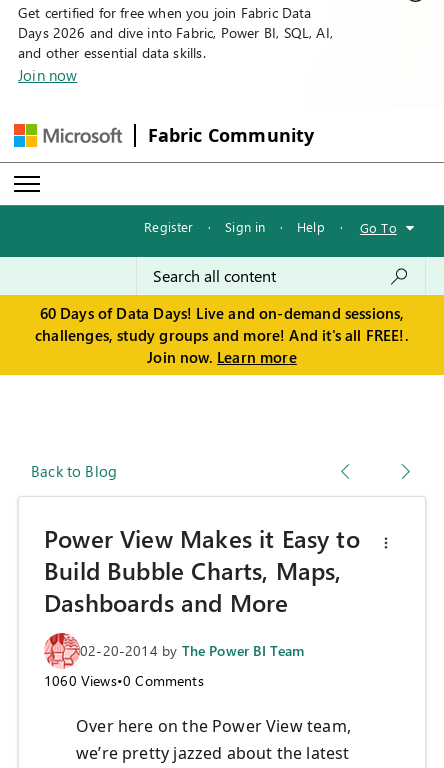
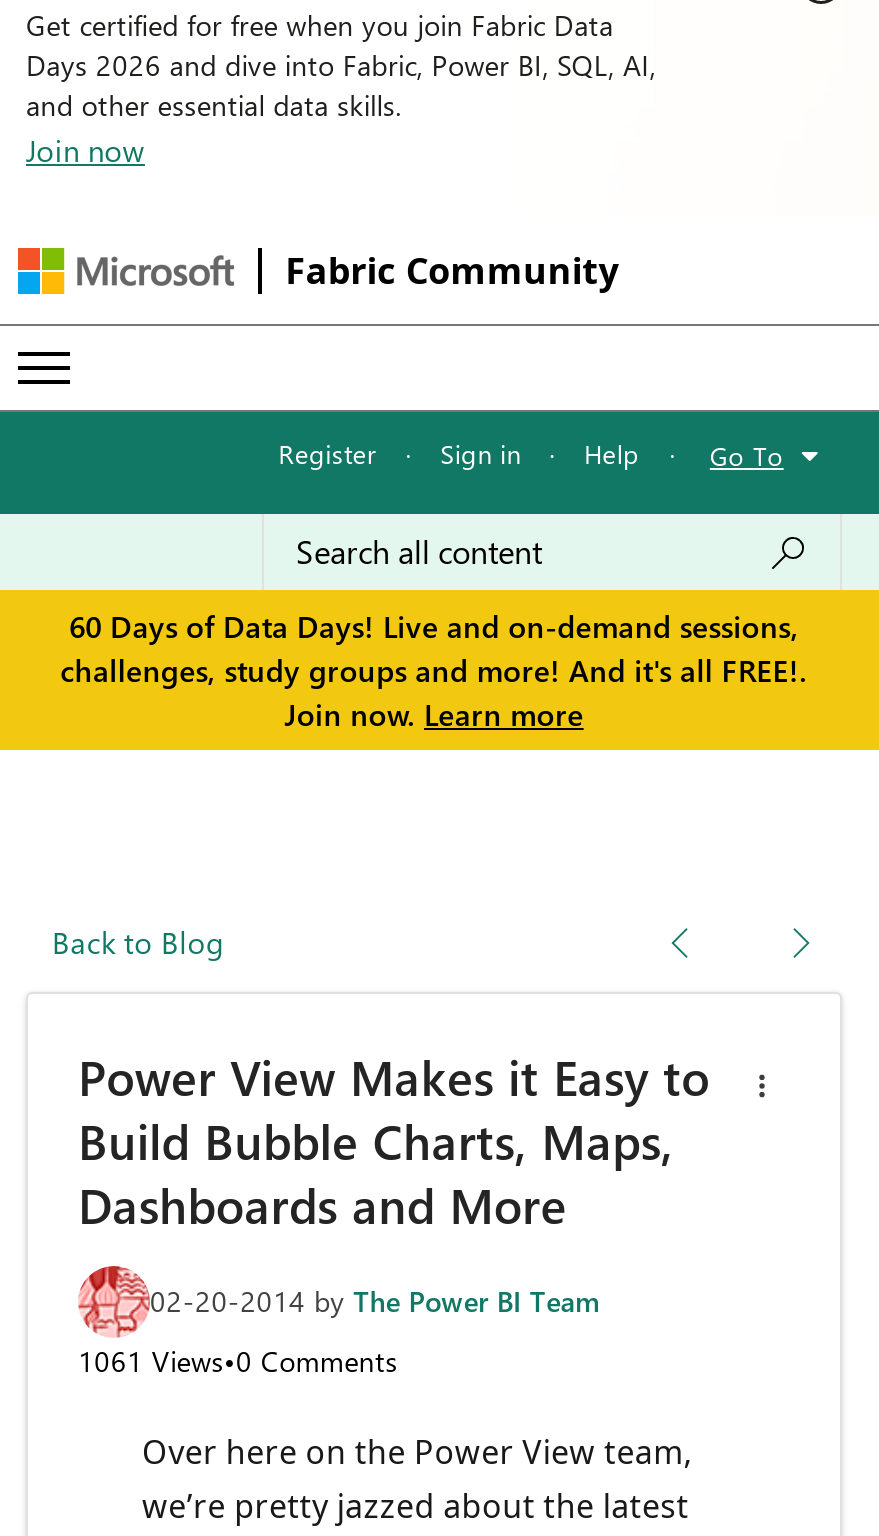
[44,671,204,690] 1060 Views•0 Comments -> [78,1343,398,1381] 1061 Views•0 Comments

